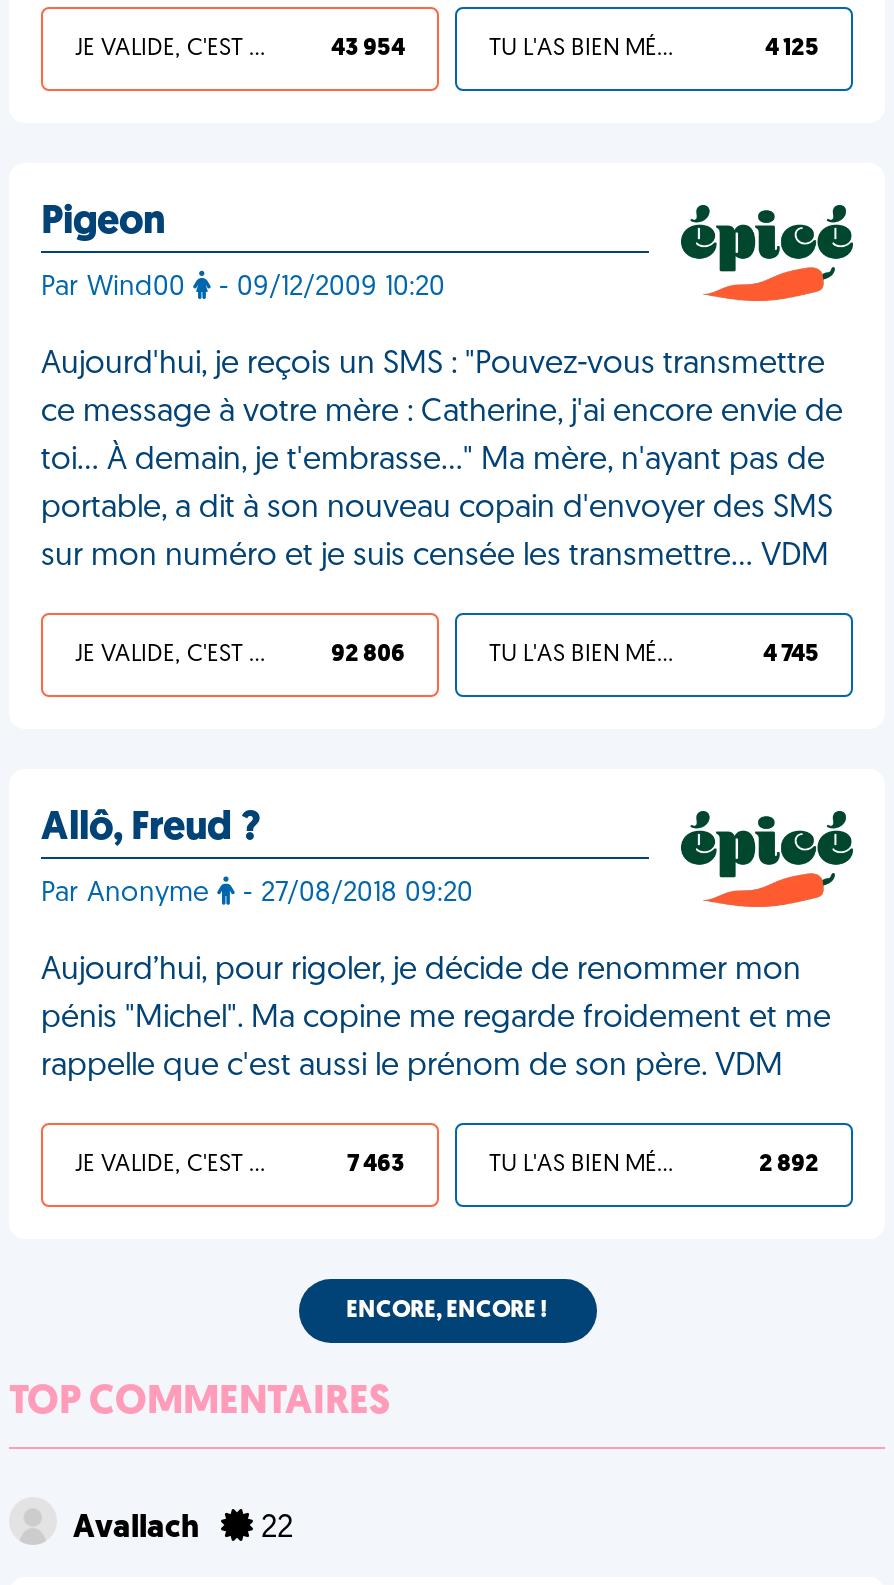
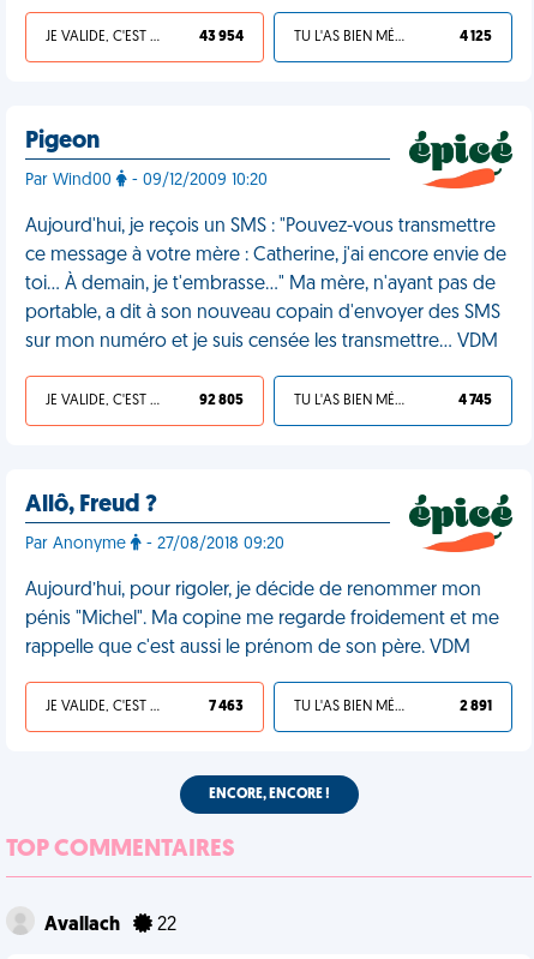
[331,643,405,667] 92 806 -> [199,394,244,408] 92 805
[759,1153,819,1177] 2 892 -> [460,700,492,714] 2 891

